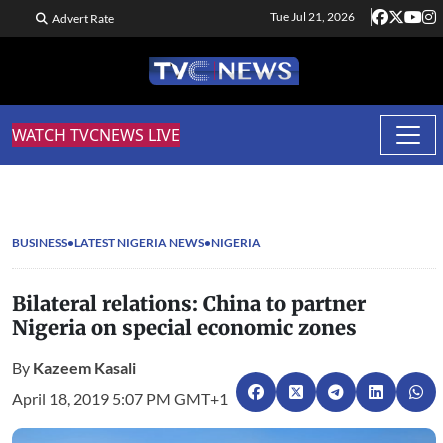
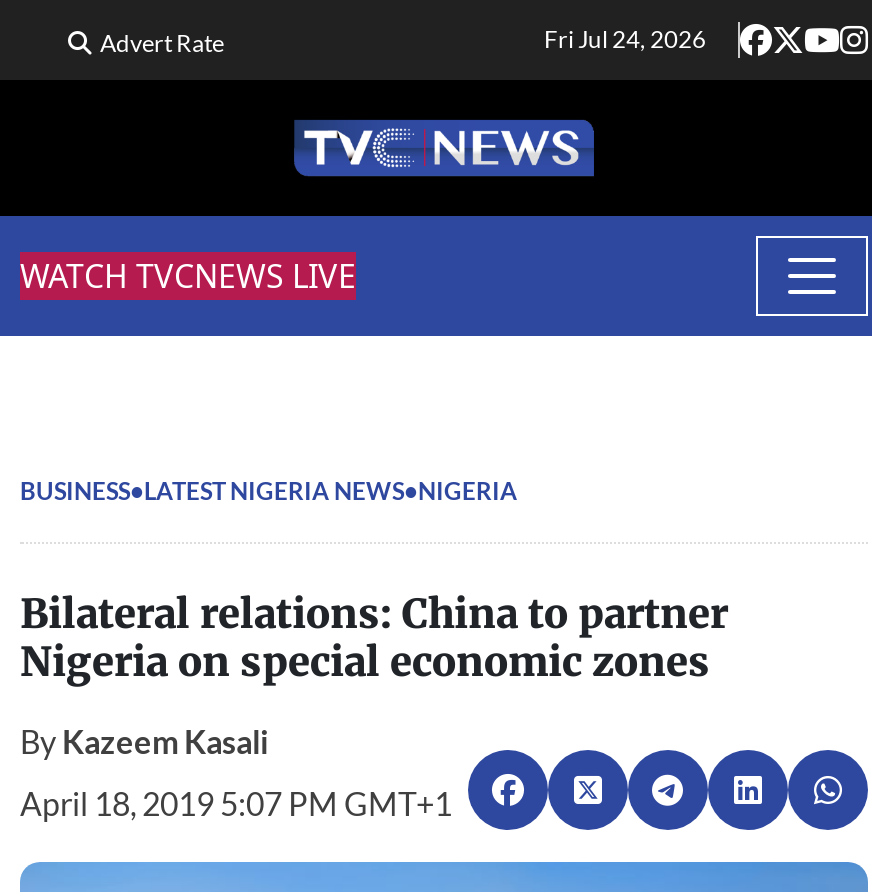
[270,9,355,24] Tue Jul 21, 2026 -> [544,24,706,54] Fri Jul 24, 2026

